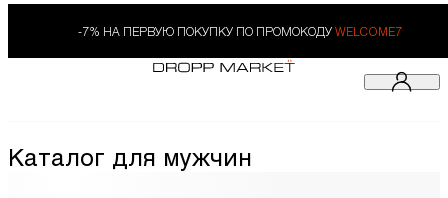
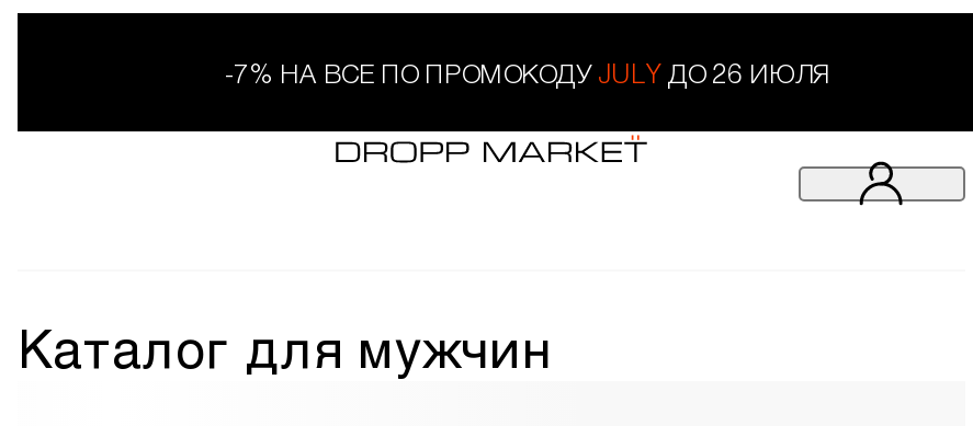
[78,24,402,38] -7% НА ПЕРВУЮ ПОКУПКУ ПО ПРОМОКОДУ WELCOME7 -> [225,57,828,88] -7% НА ВСЕ ПО ПРОМОКОДУ JULY ДО 26 ИЮЛЯ

